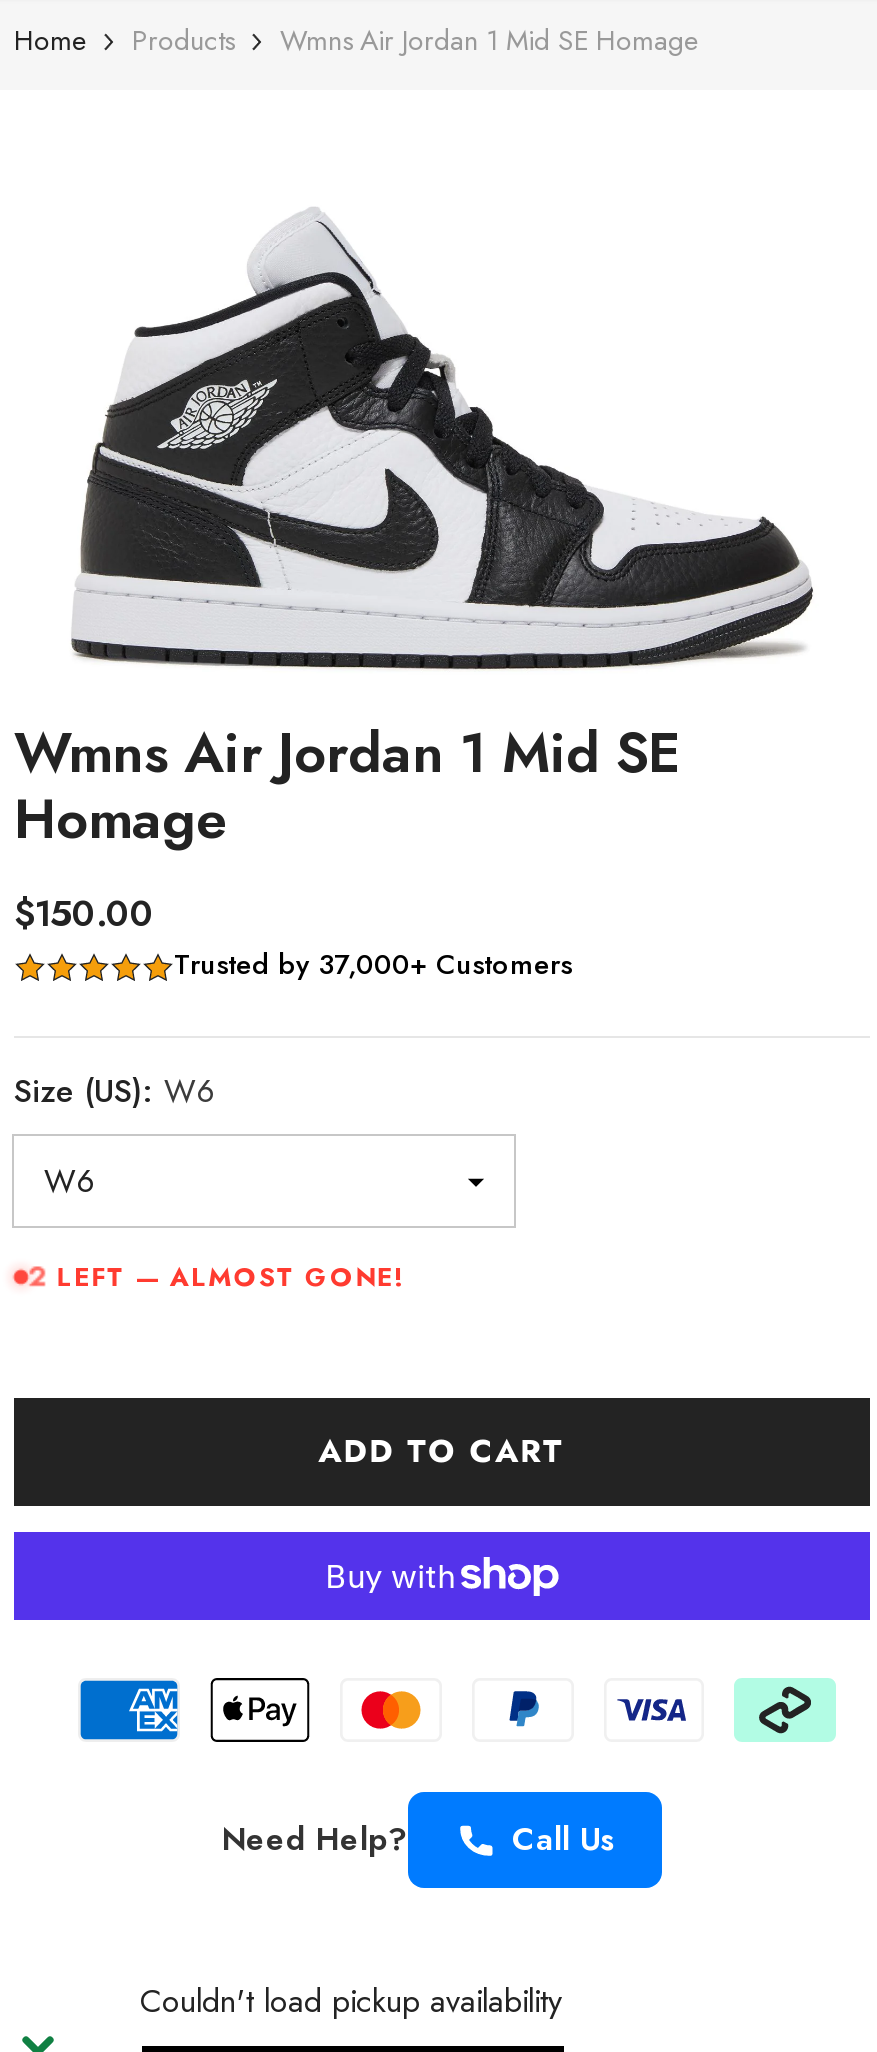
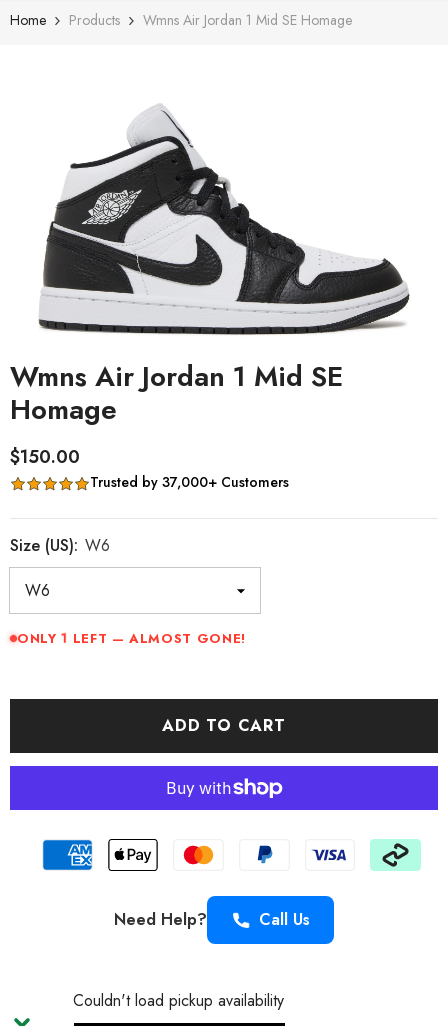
[28,1258,403,1296] 2 LEFT — ALMOST GONE! -> [17,628,246,648] ONLY 1 LEFT — ALMOST GONE!

